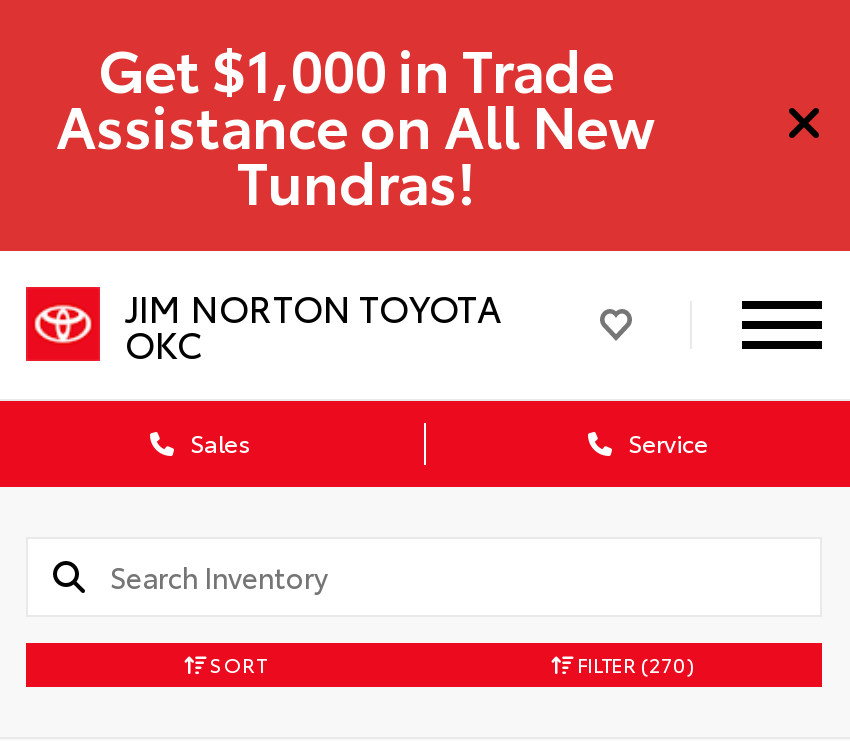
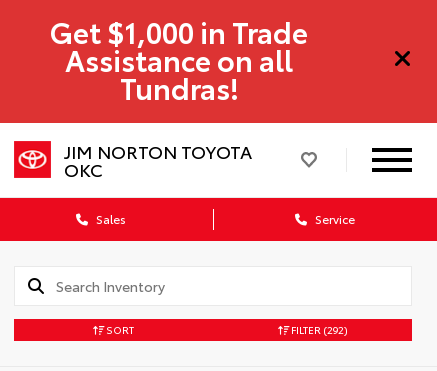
[56,80,656,162] Assistance on All New -> [65,37,293,78] Assistance on all
[573,649,695,679] FILTER (270) -> [288,322,347,337] FILTER (292)

